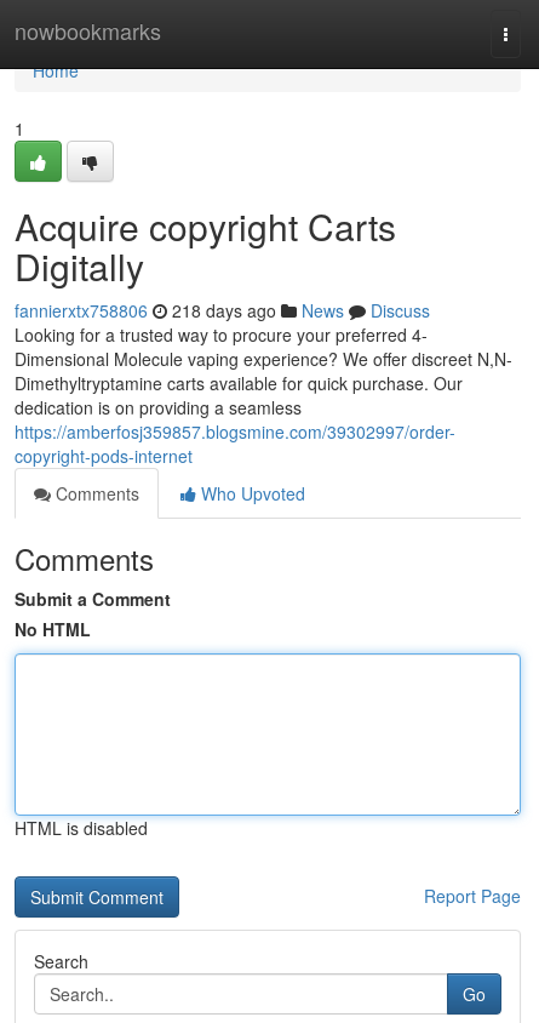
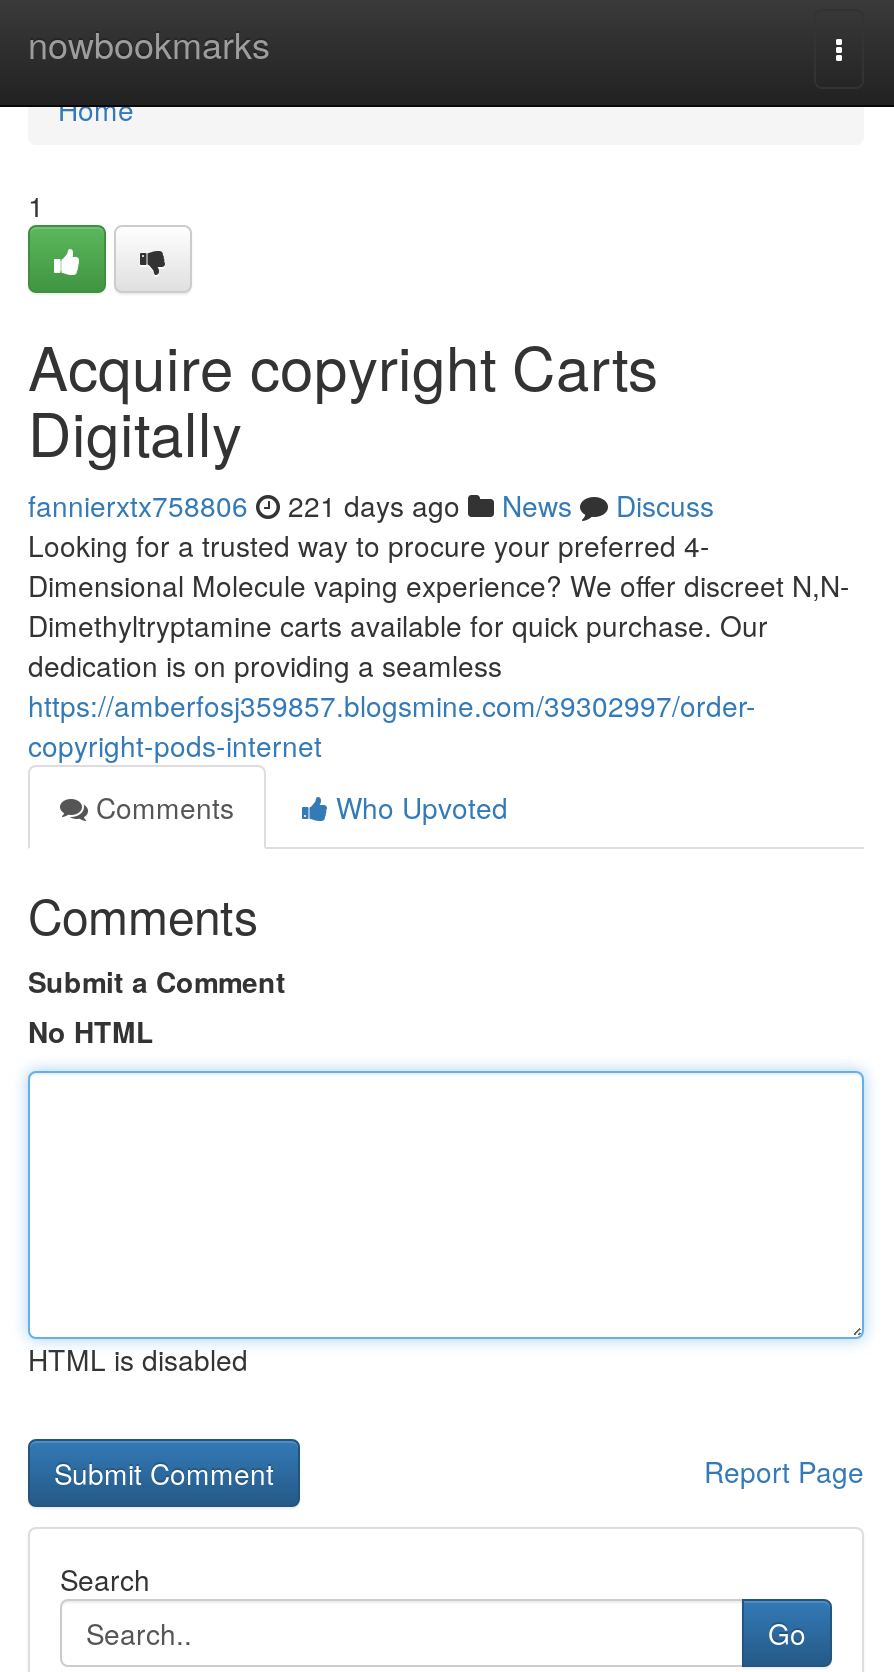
[15,298,430,322] fannierxtx758806 218 days ago News Discuss -> [28,485,714,525] fannierxtx758806 221 days ago News Discuss

